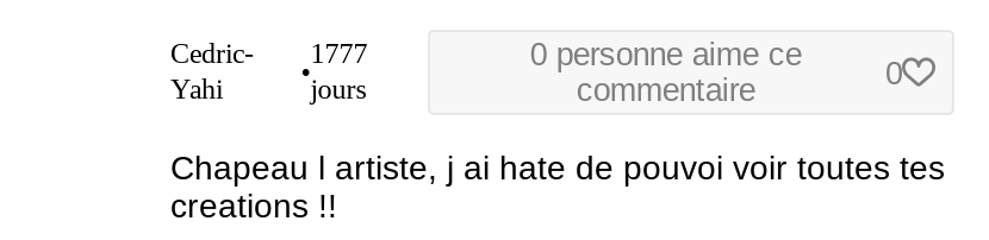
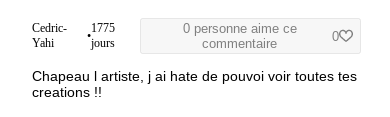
[170,37,367,71] Cedric- 1777 -> [32,21,115,35] Cedric- 1775

